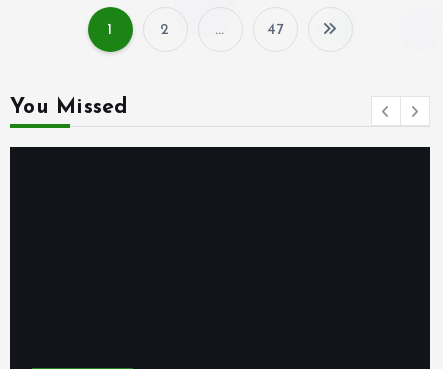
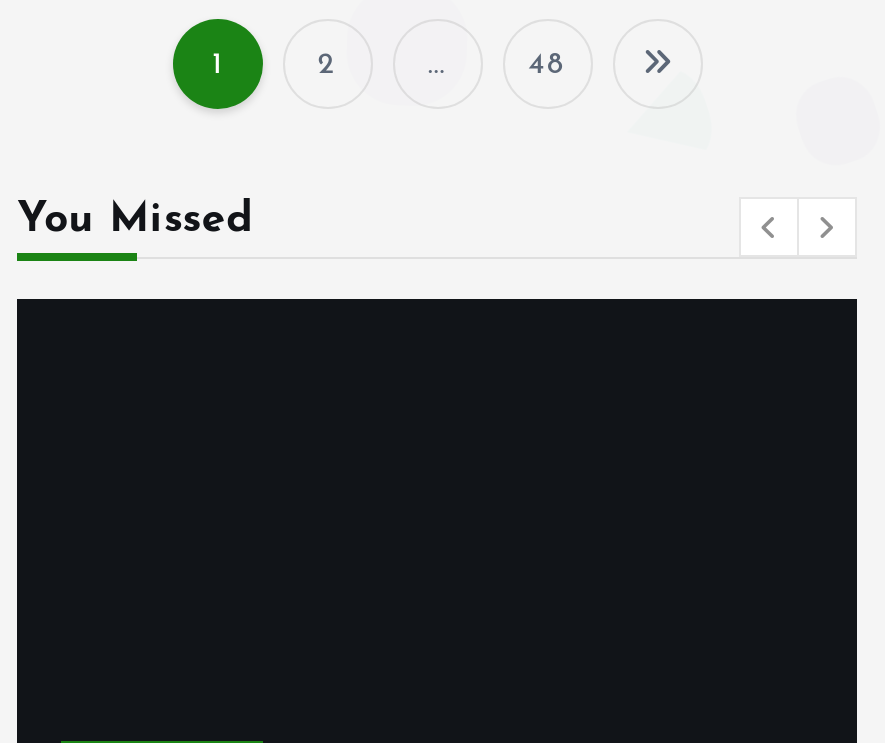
[267,23,283,38] 47 -> [529,52,565,82] 48

